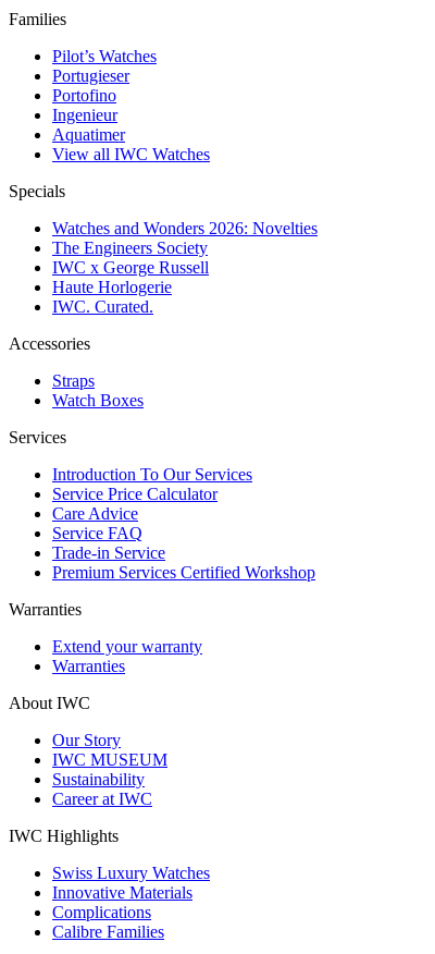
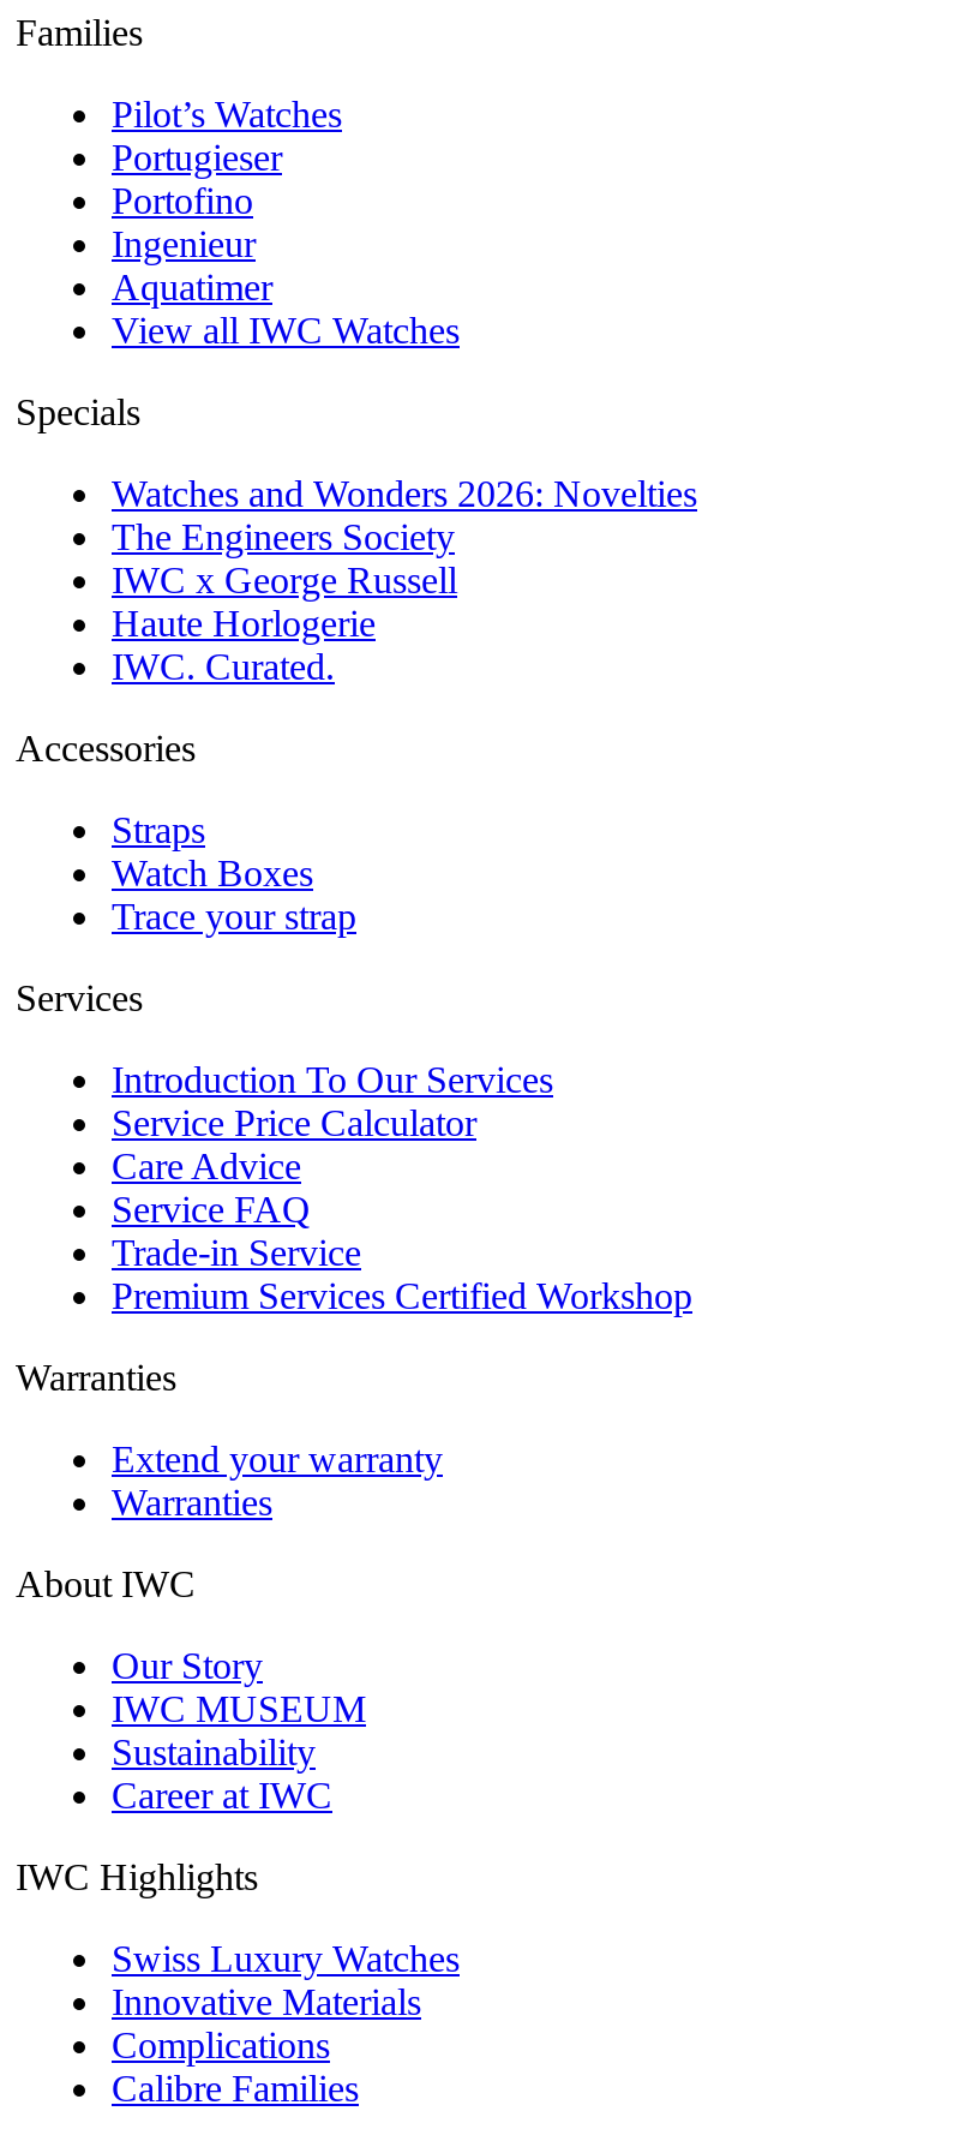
none -> [112,896,356,937] Trace your strap

